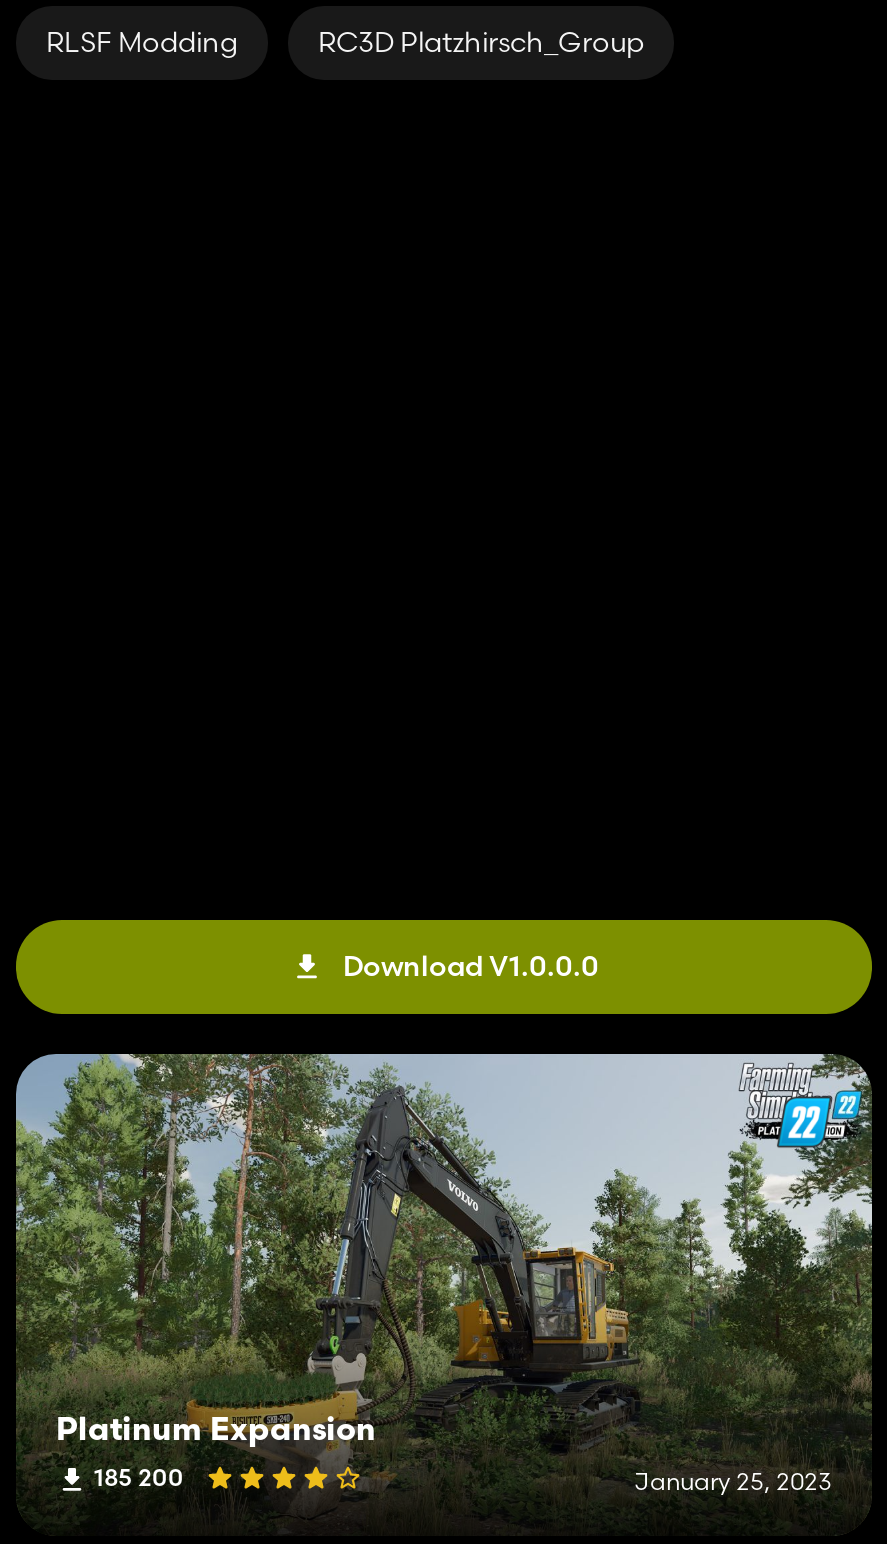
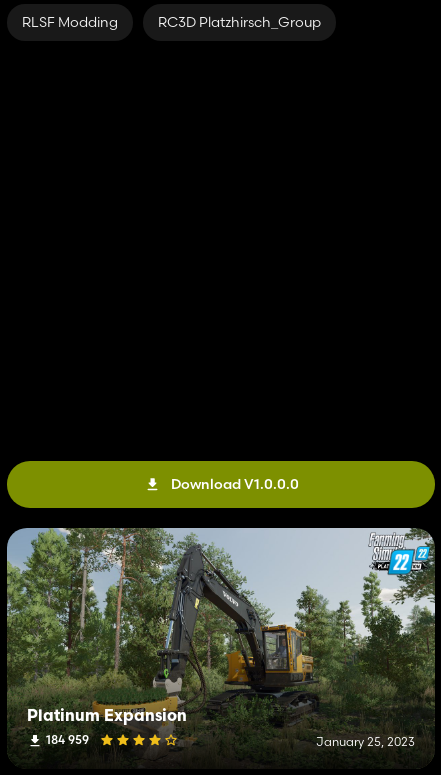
[94,1462,184,1492] 185 200 -> [46,732,89,747] 184 959

